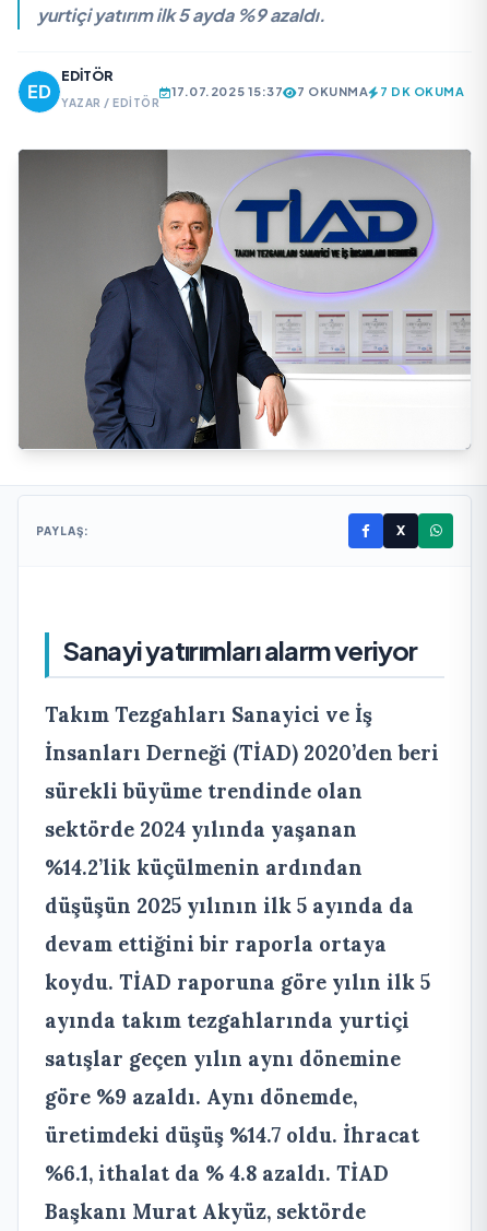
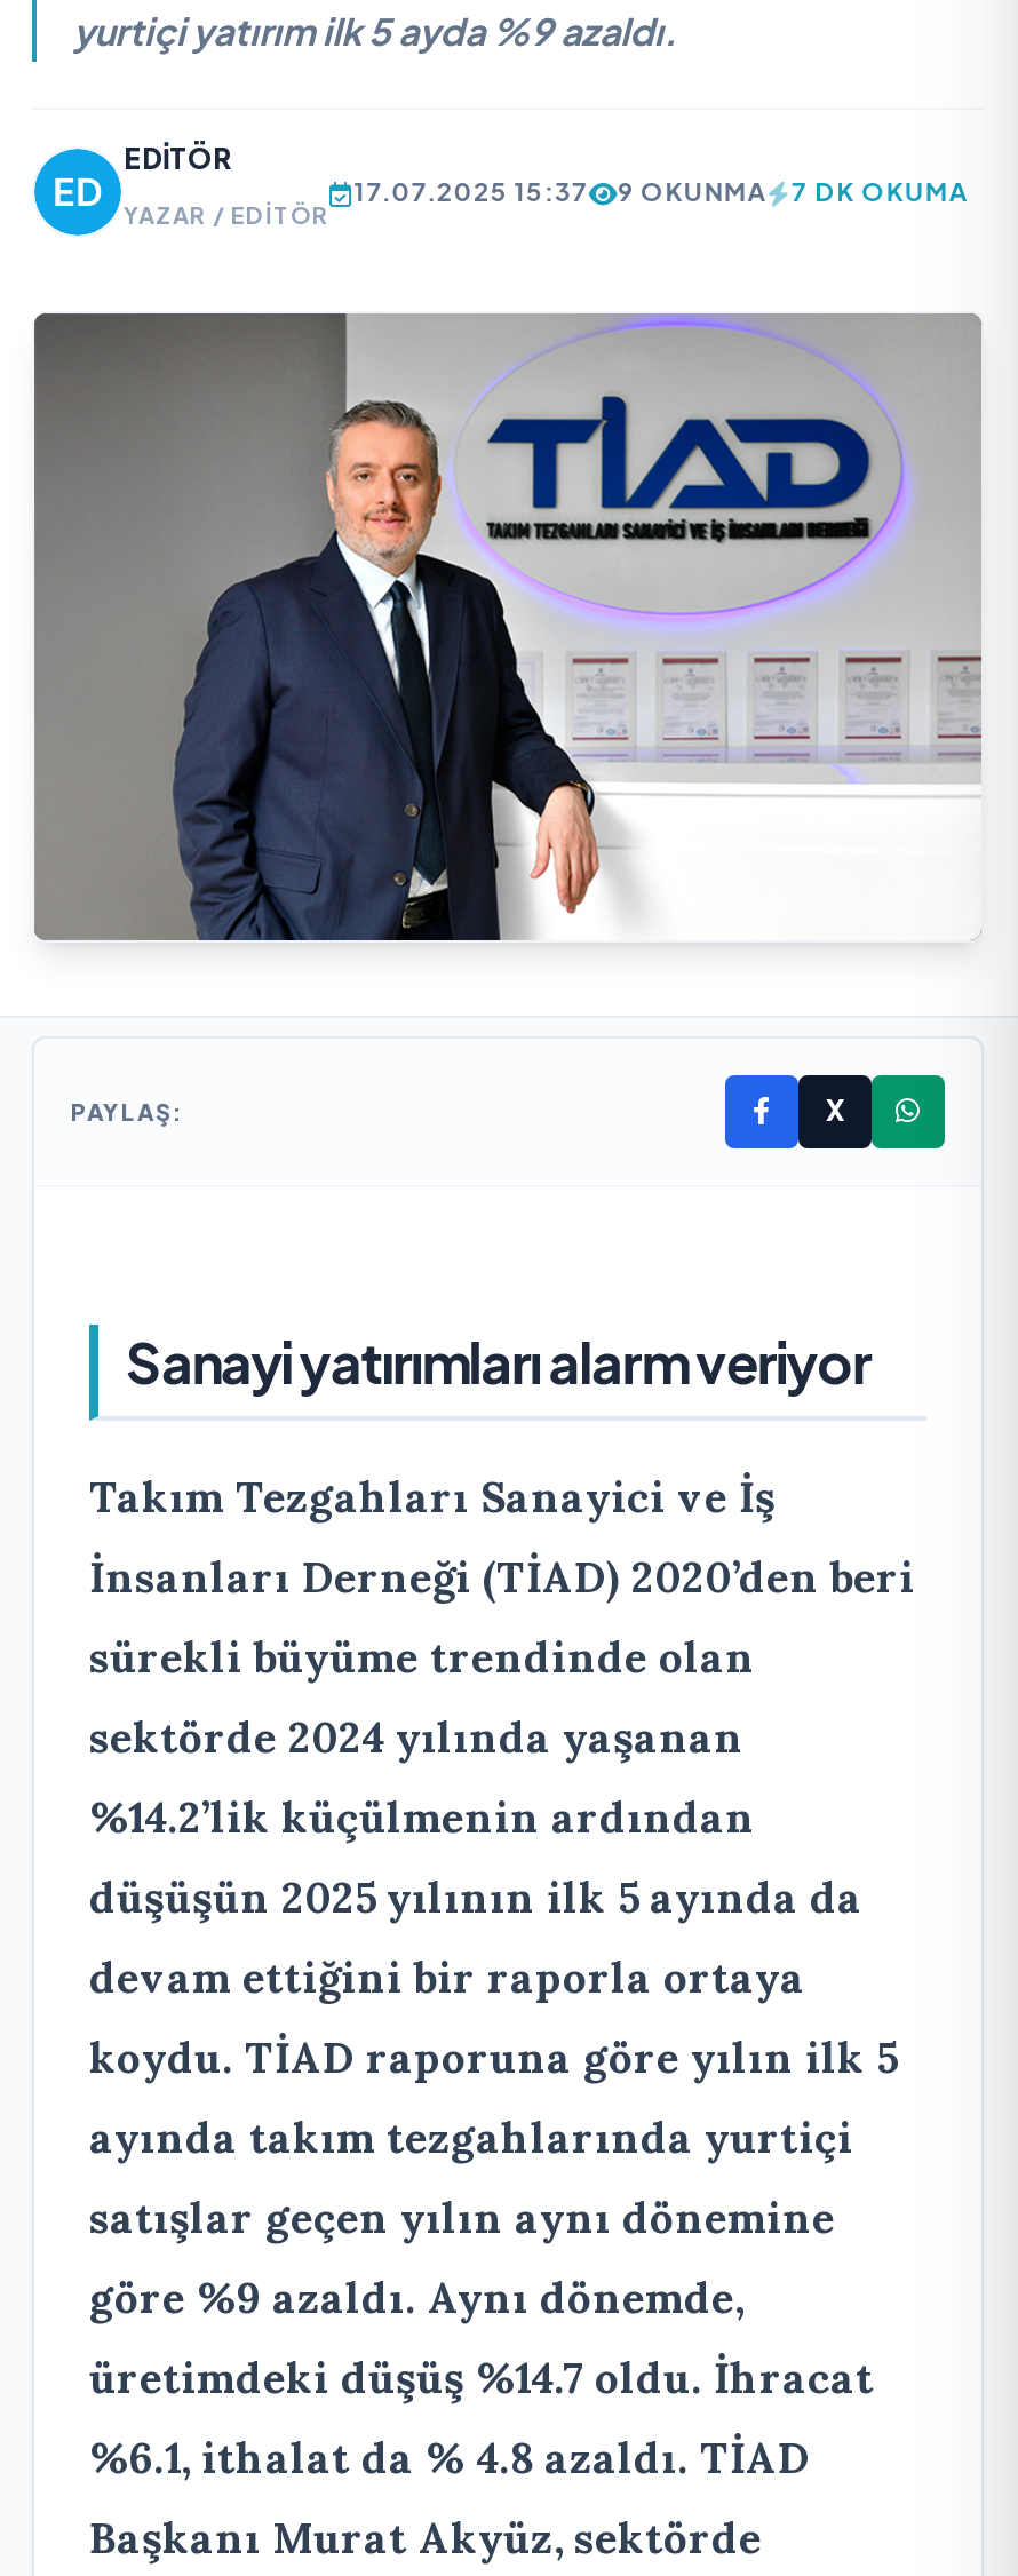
[171,84,465,98] 17.07.2025 15:37 7 OKUNMA 7 DK OKUMA -> [354,176,969,206] 17.07.2025 15:37 9 OKUNMA 7 DK OKUMA

